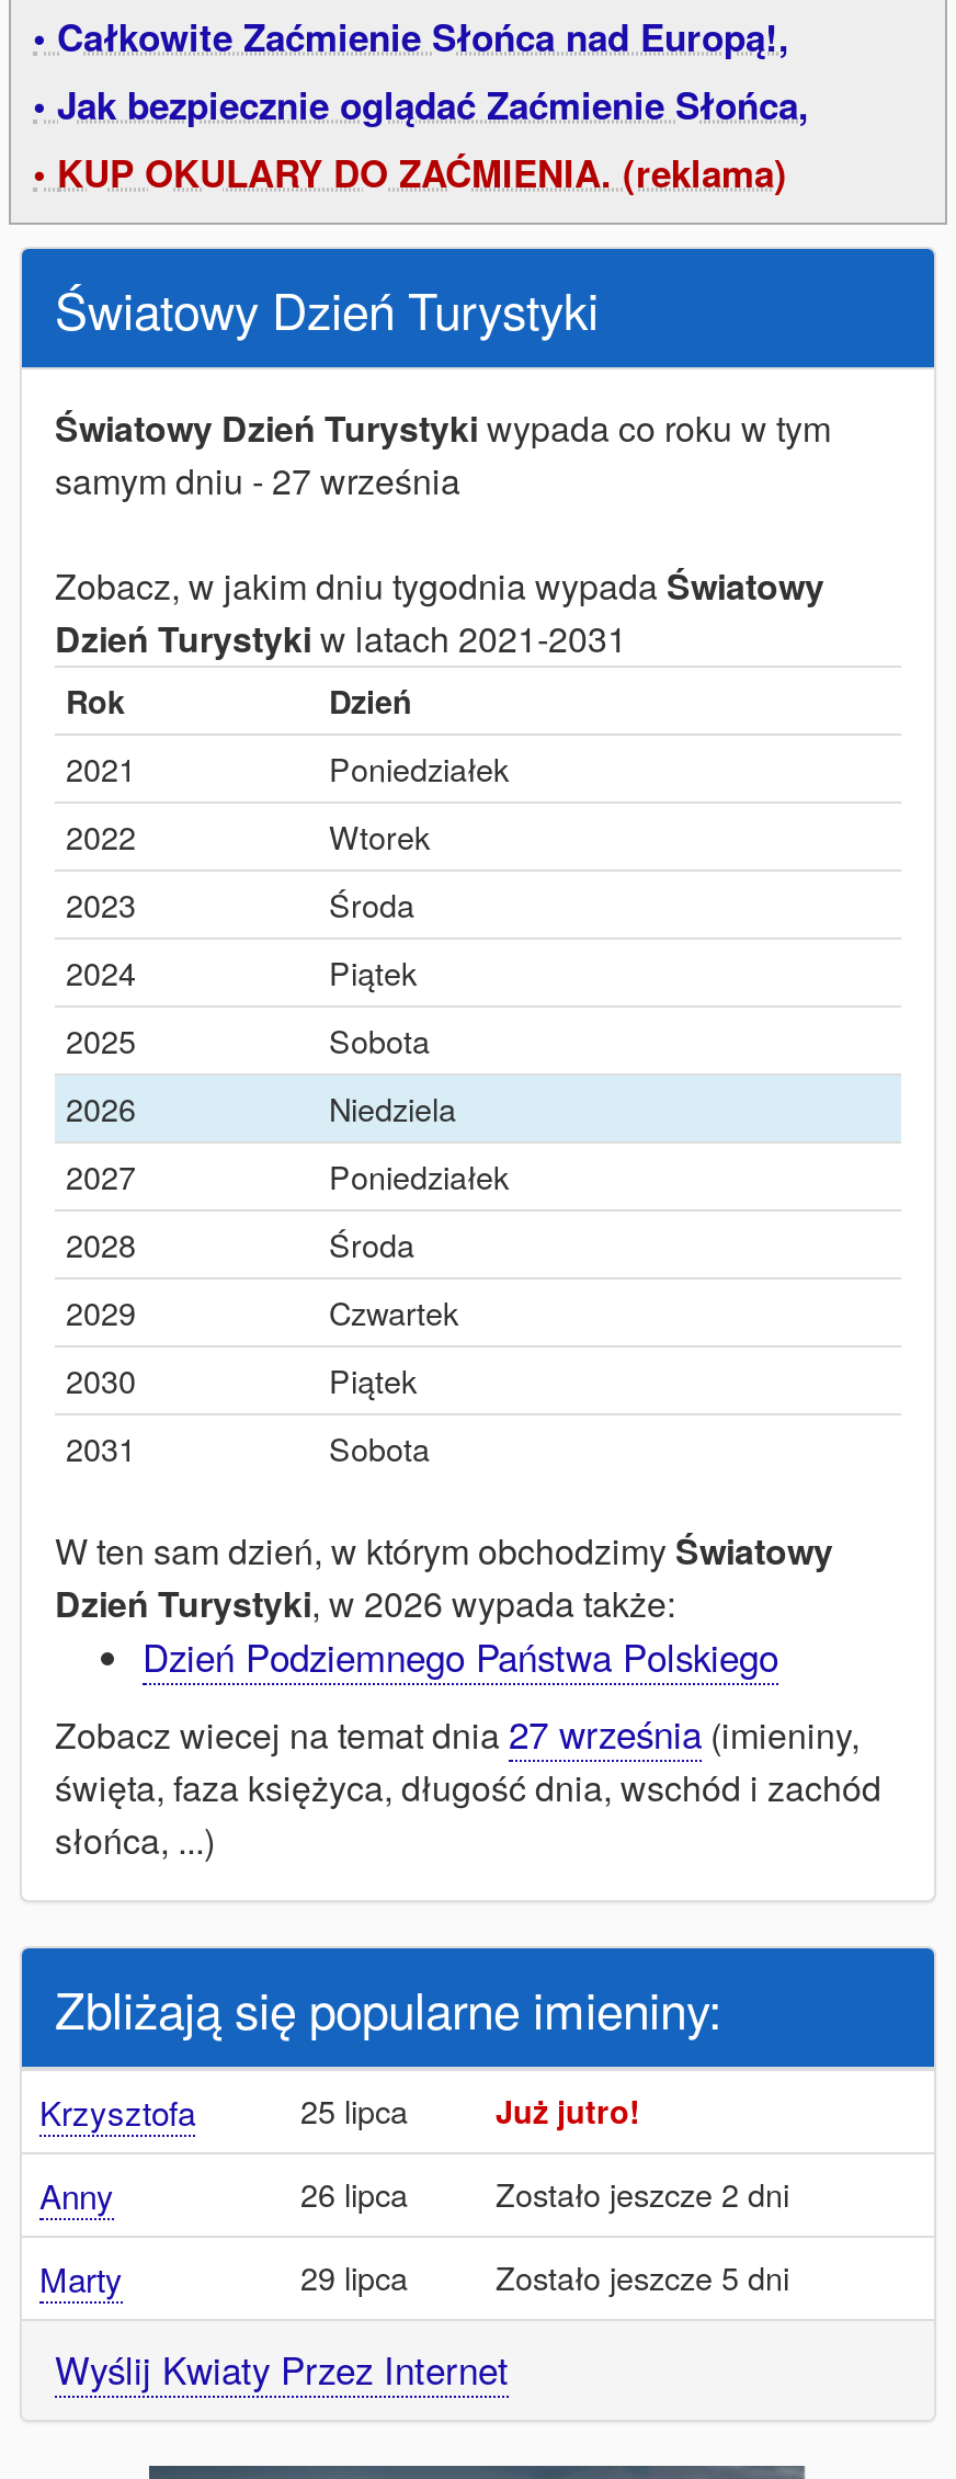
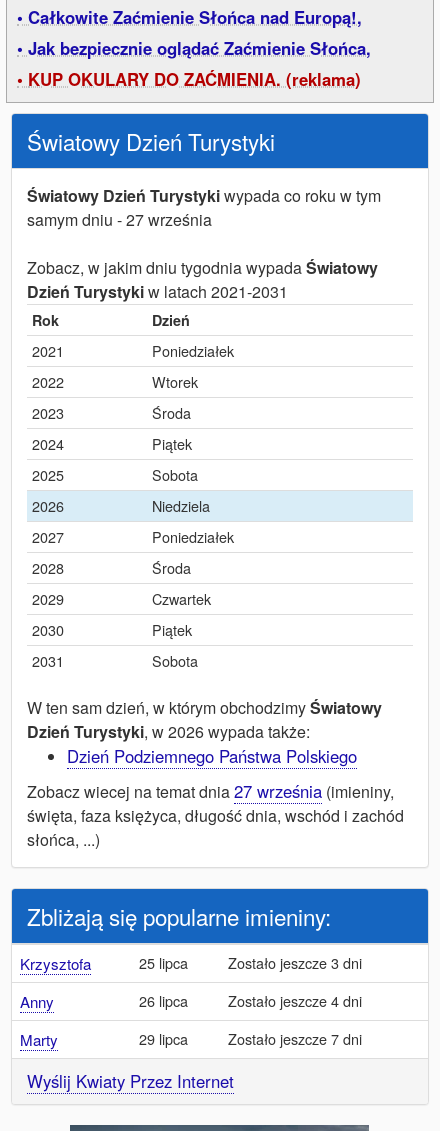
[496,2089,640,2133] Już jutro! -> [228,952,362,973] Zostało jeszcze 3 dni
[496,2170,789,2216] Zostało jeszcze 2 dni -> [228,990,362,1011] Zostało jeszcze 4 dni
[496,2253,789,2299] Zostało jeszcze 5 dni -> [228,1028,362,1049] Zostało jeszcze 7 dni

